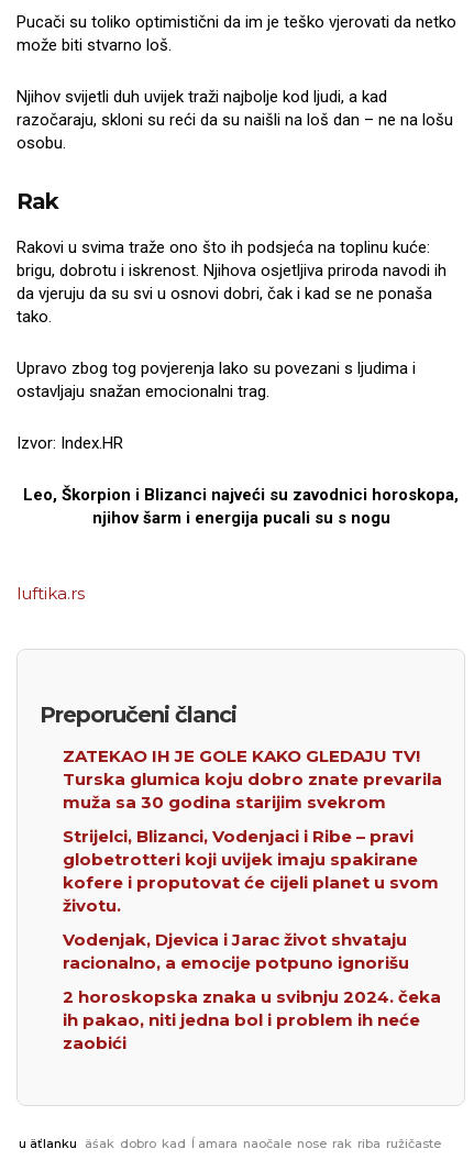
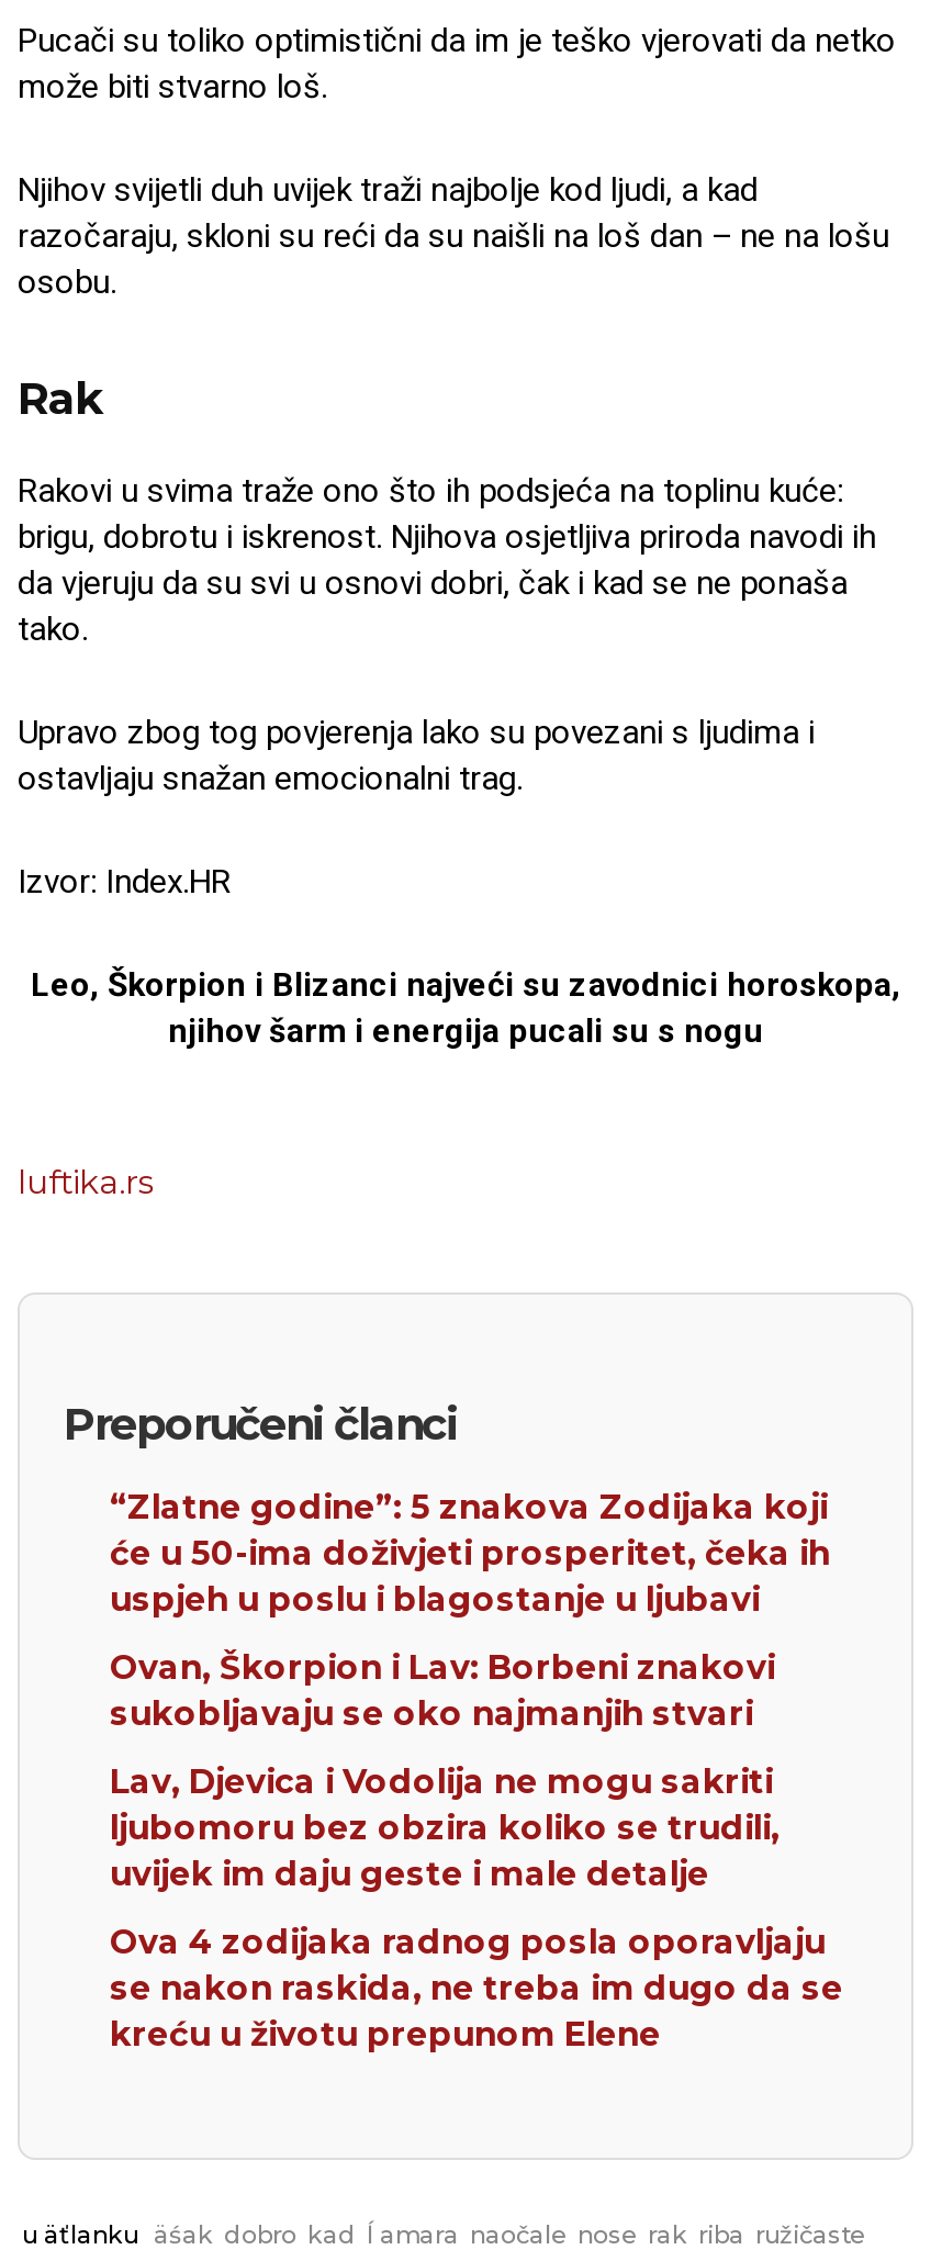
[63,745,442,812] ZATEKAO IH JE GOLE KAKO GLEDAJU TV! | Turska glumica koju dobro znate prevarila | muža sa 30 godina starijim svekrom -> [110,1485,830,1619] “Zlatne godine”: 5 znakova Zodijaka koji | će u 50-ima doživjeti prosperitet, čeka ih | uspjeh u poslu i blagostanje u ljubavi
[63,825,439,916] Strijelci, Blizanci, Vodenjaci i Ribe – pravi | globetrotteri koji uvijek imaju spakirane | kofere i proputovat će cijeli planet u svom | životu. -> [110,1645,775,1733] Ovan, Škorpion i Lav: Borbeni znakovi | sukobljavaju se oko najmanjih stvari
[63,929,409,973] Vodenjak, Djevica i Jarac život shvataju | racionalno, a emocije potpuno ignorišu -> [110,1760,780,1894] Lav, Djevica i Vodolija ne mogu sakriti | ljubomoru bez obzira koliko se trudili, | uvijek im daju geste i male detalje
[63,986,441,1053] 2 horoskopska znaka u svibnju 2024. čeka | ih pakao, niti jedna bol i problem ih neće | zaobići -> [110,1920,843,2054] Ova 4 zodijaka radnog posla oporavljaju | se nakon raskida, ne treba im dugo da se | kreću u životu prepunom Elene

